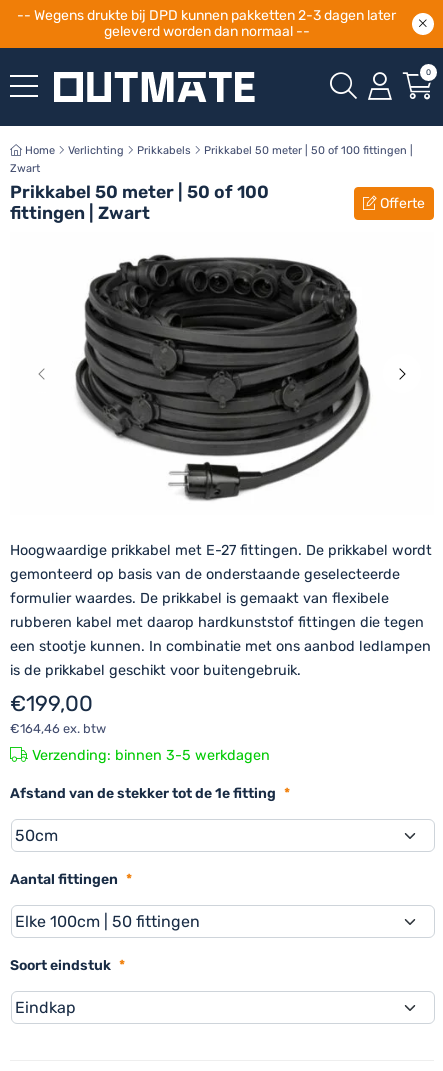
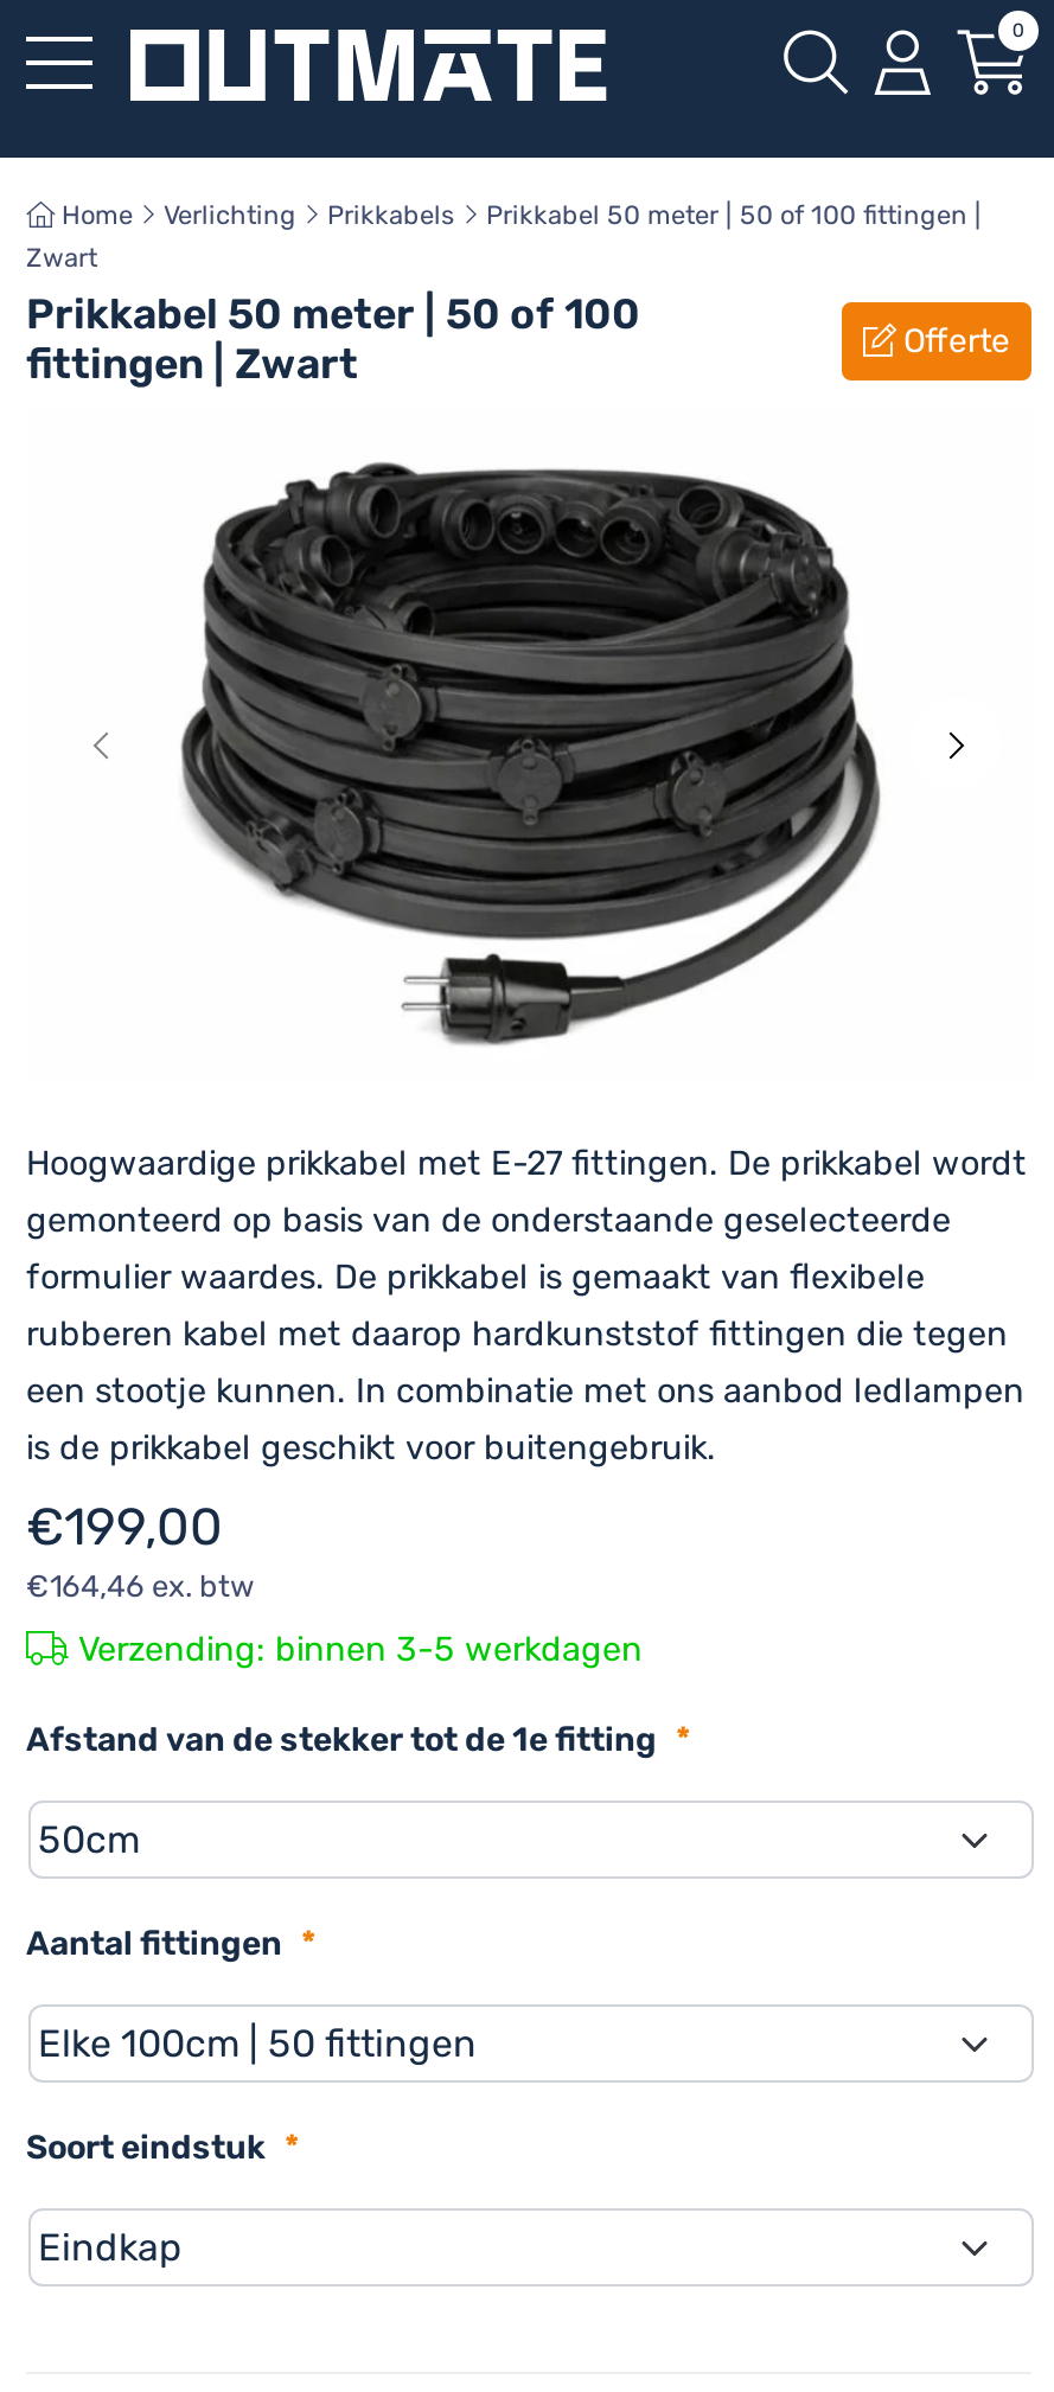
[17,7,396,40] -- Wegens drukte bij DPD kunnen pakketten 2-3 dagen later | geleverd worden dan normaal -- -> none

